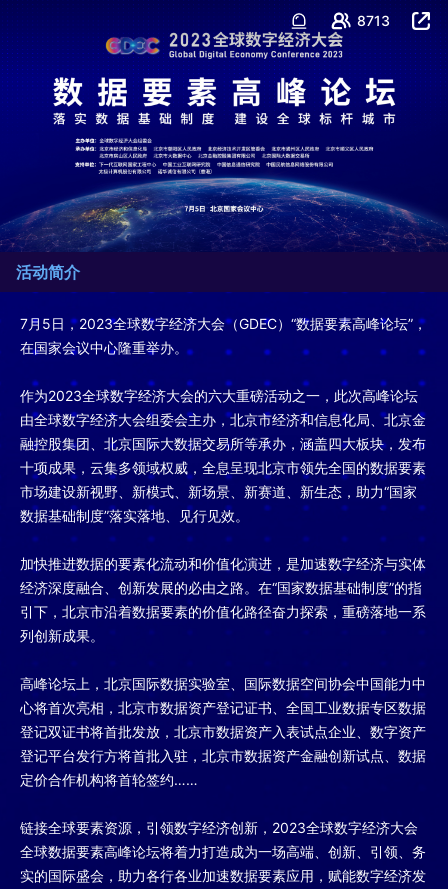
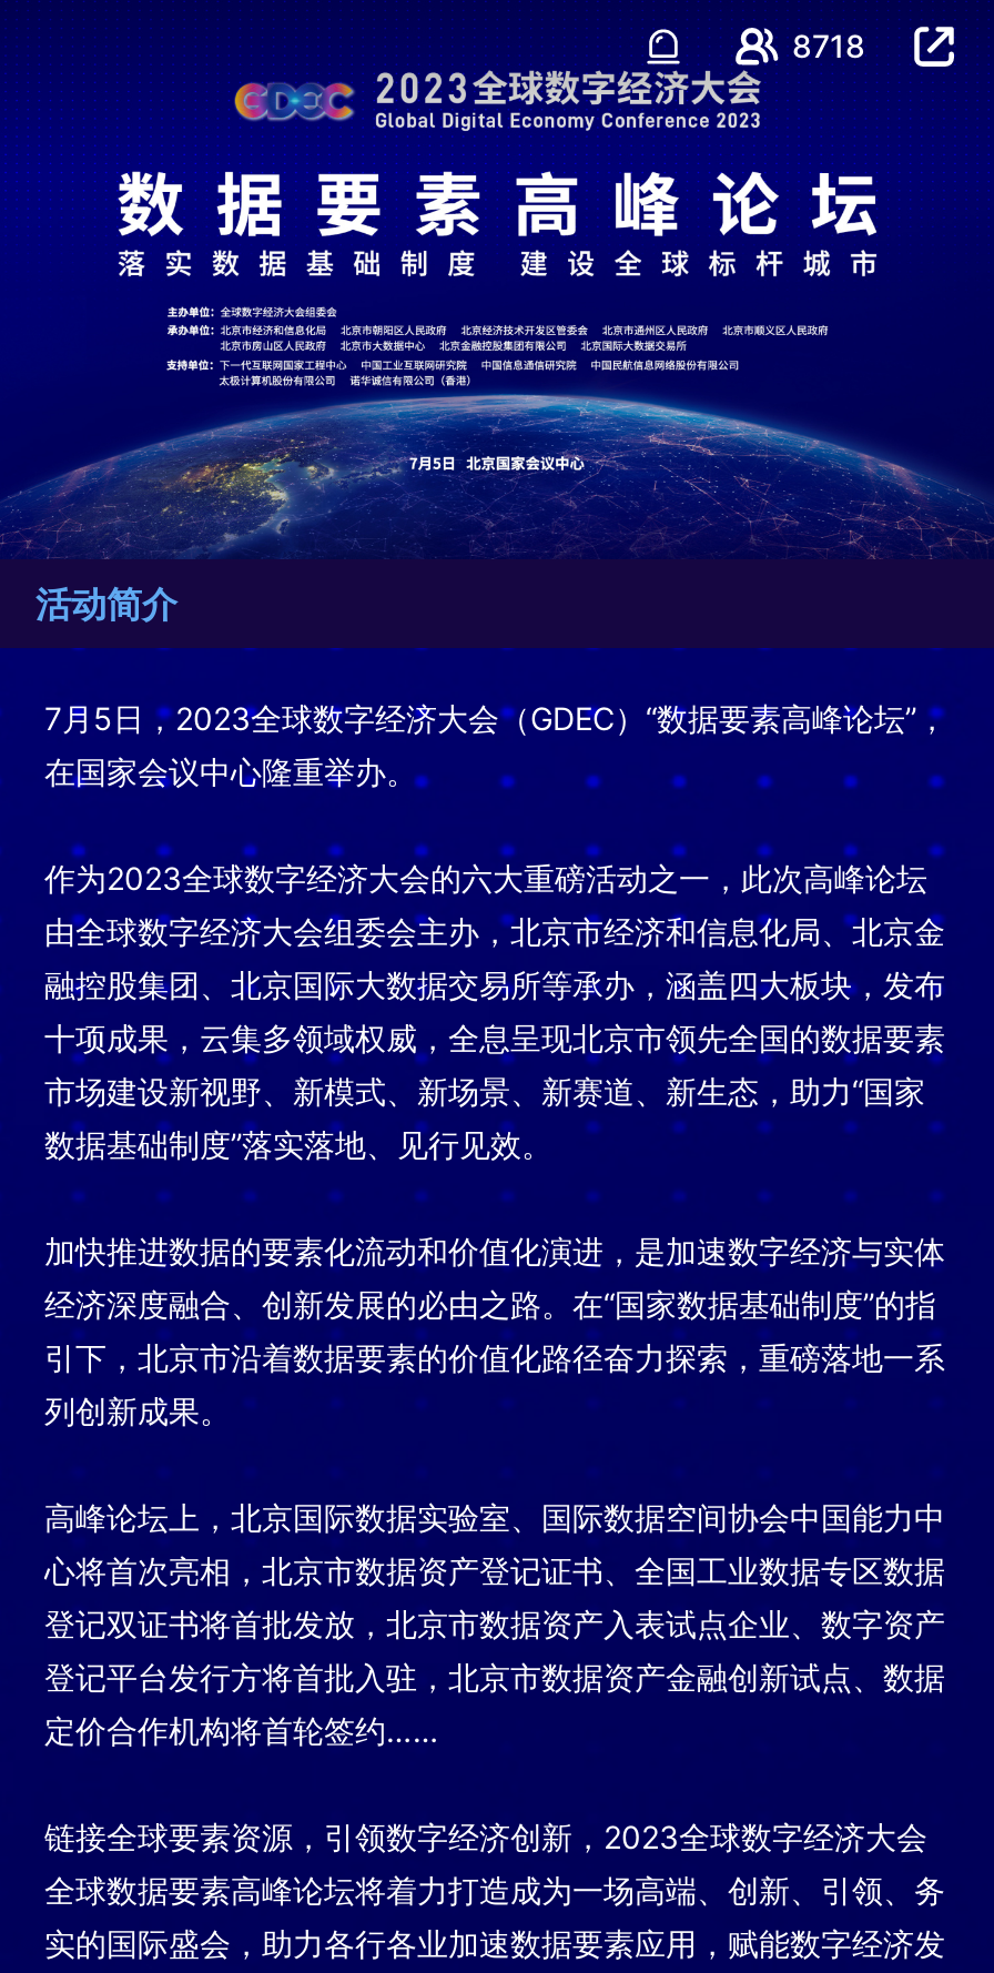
[352,12,390,29] 8713 -> [781,27,865,64] 8718

